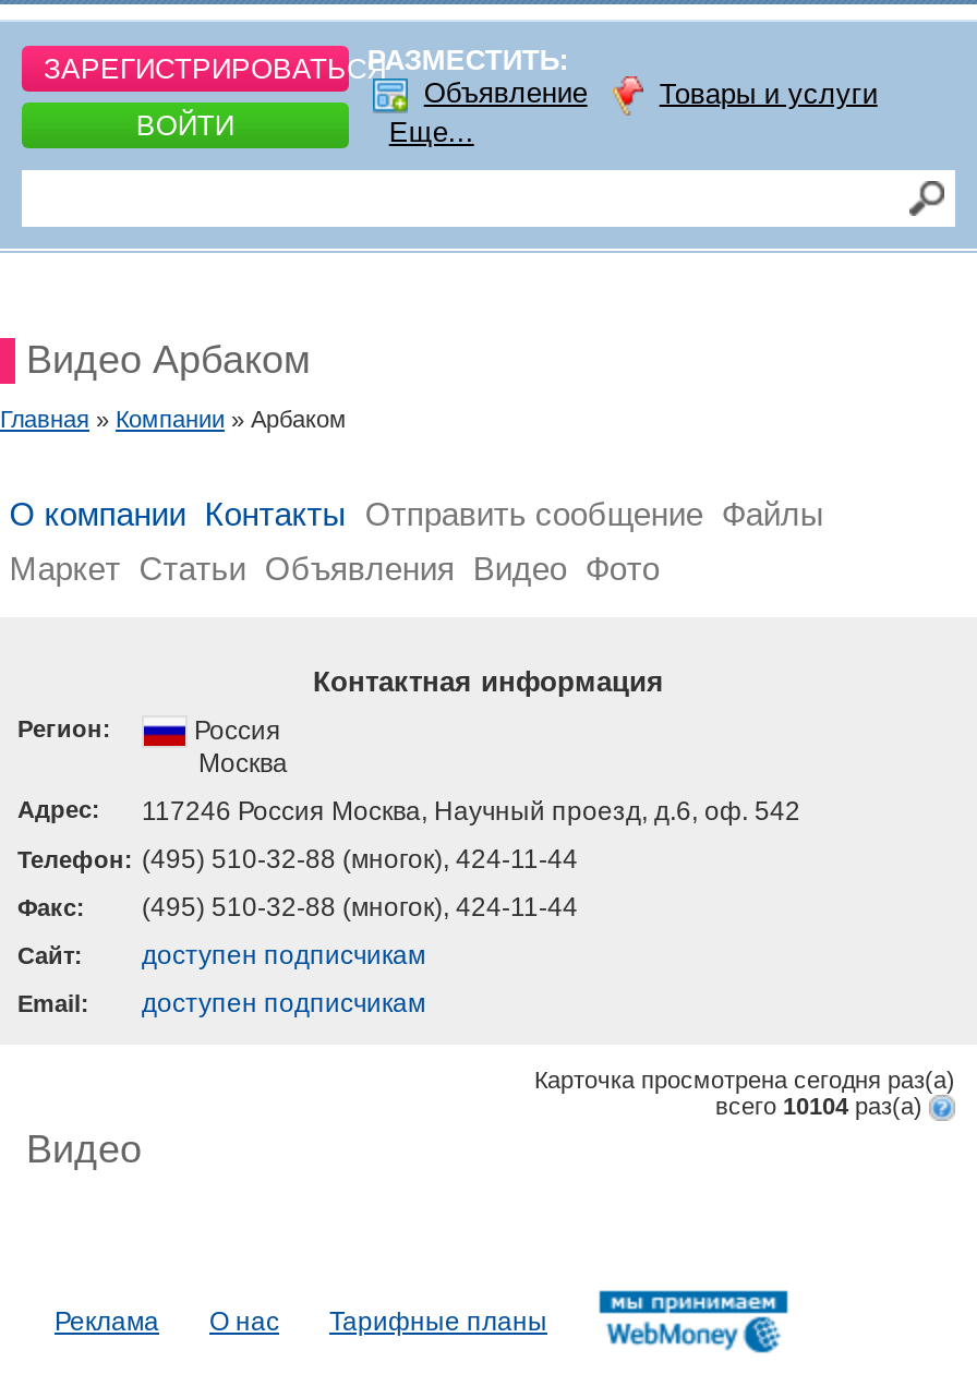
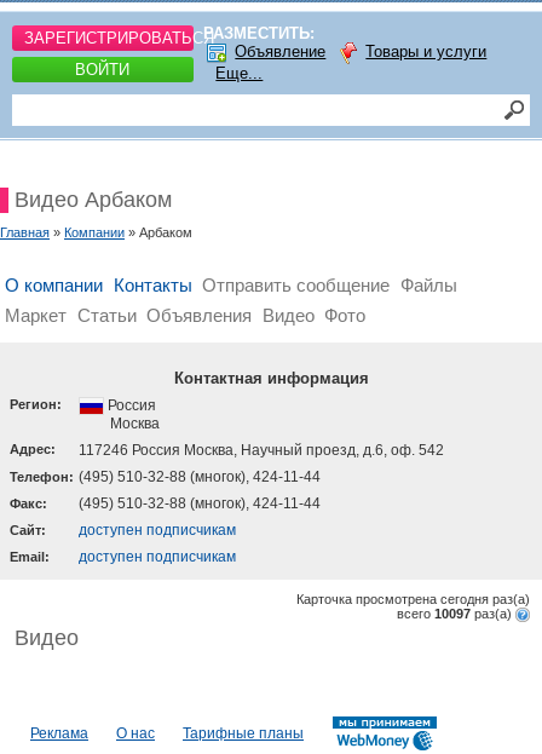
[715,1093,929,1119] всего 10104 раз(a) -> [397,606,515,621] всего 10097 раз(a)

